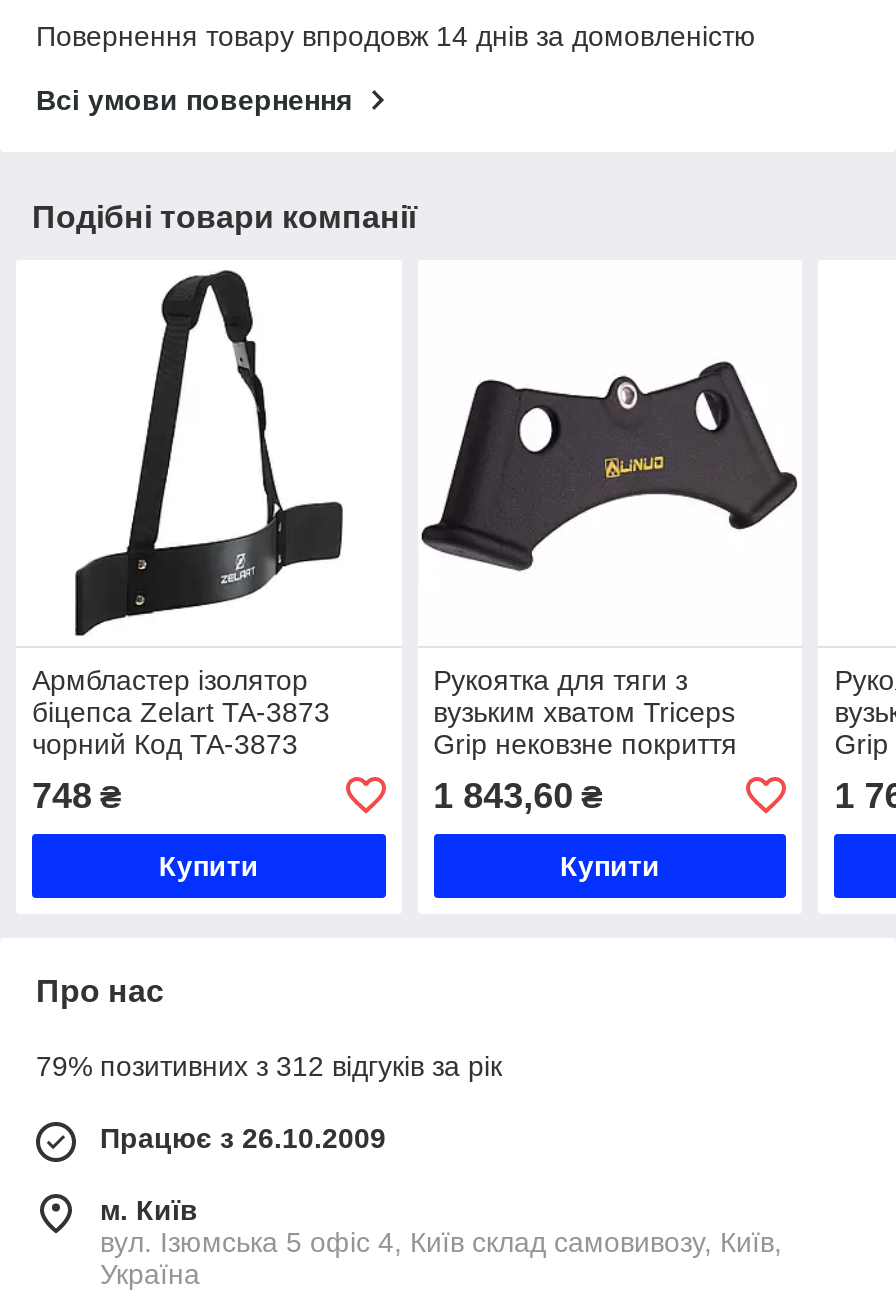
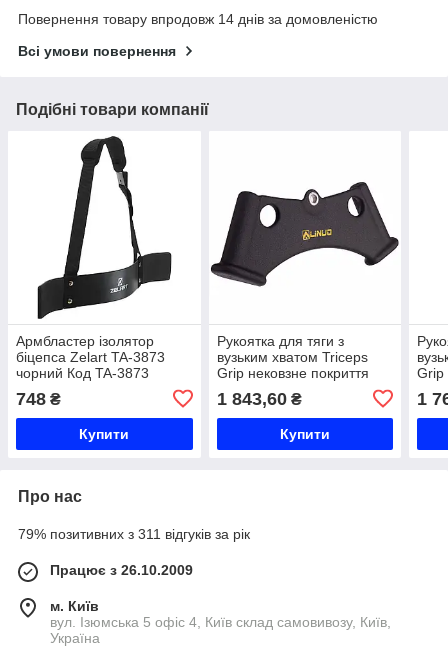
[36,1050,502,1082] 79% позитивних з 312 відгуків за рік -> [18,526,250,542] 79% позитивних з 311 відгуків за рік

